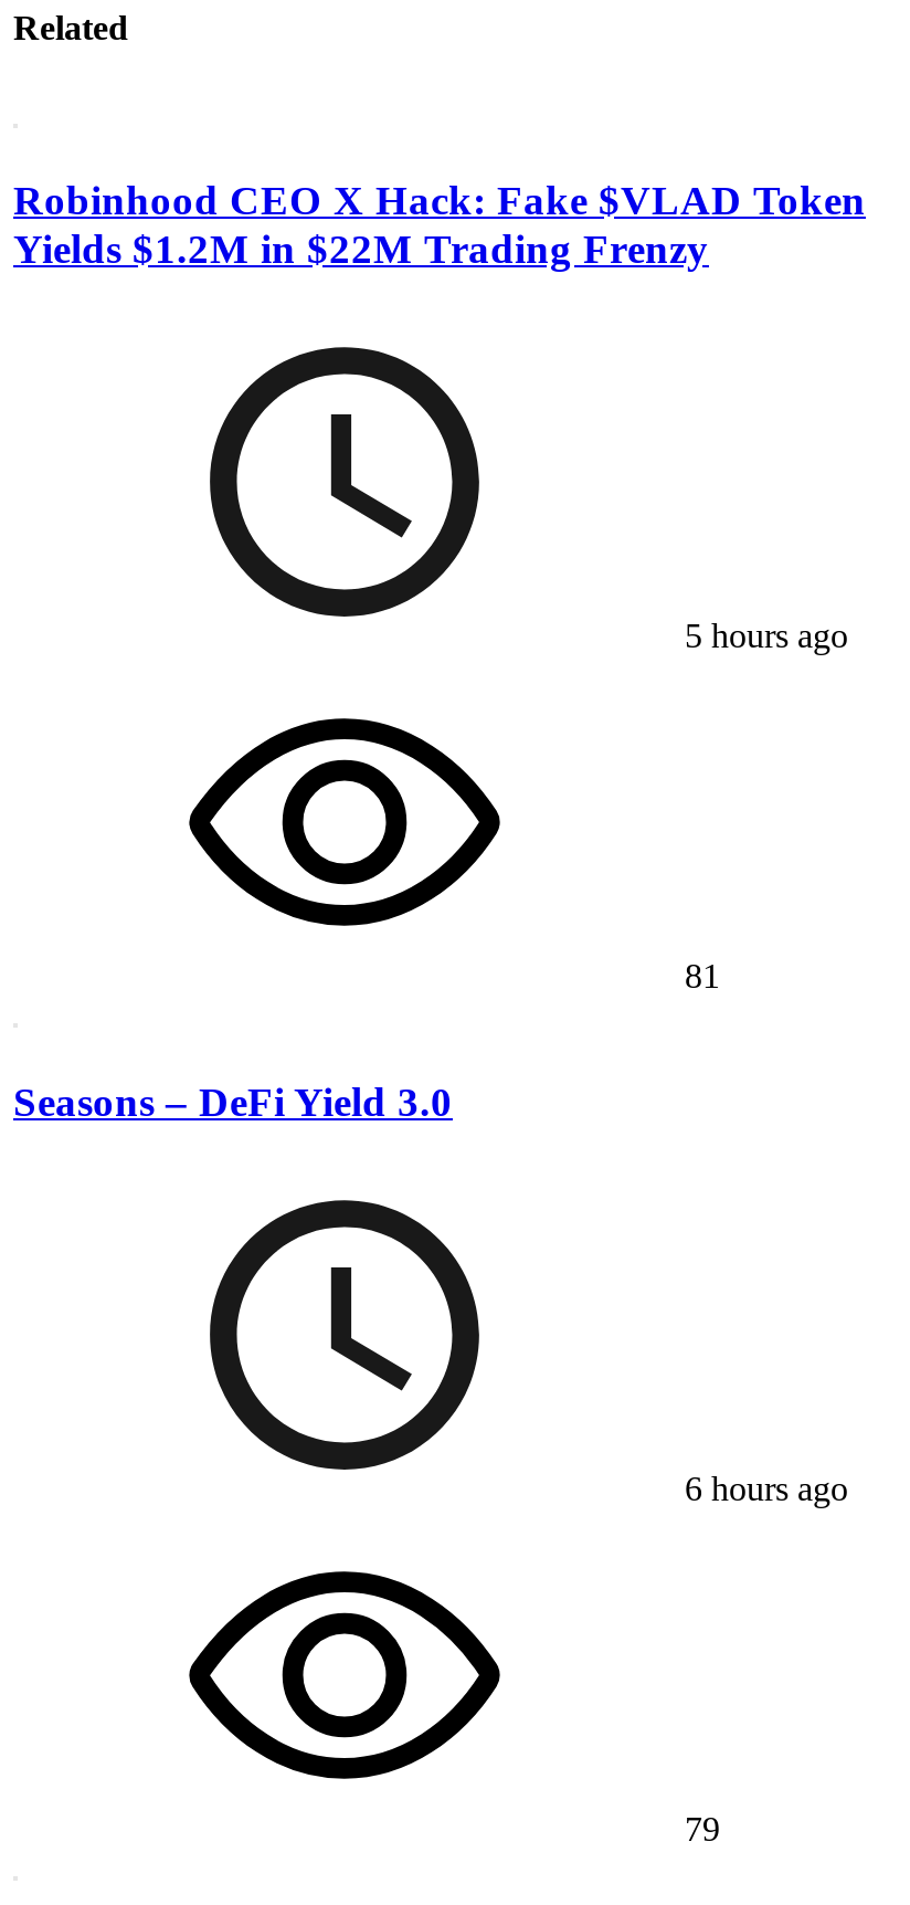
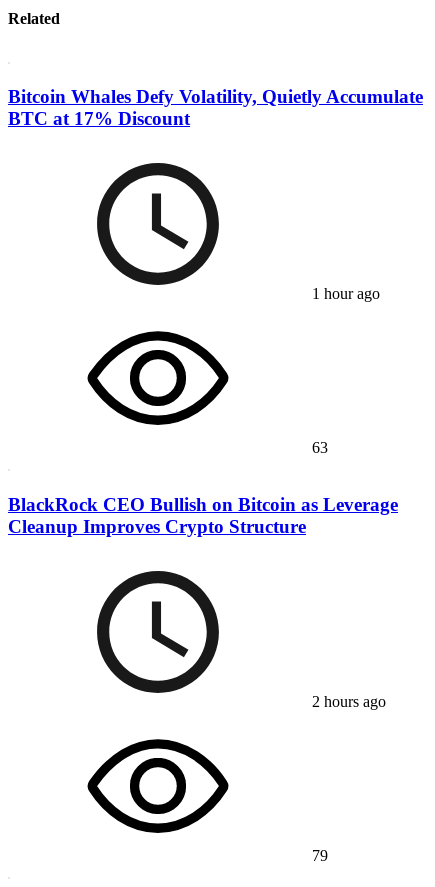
[13,178,866,273] Robinhood CEO X Hack: Fake $VLAD Token | Yields $1.2M in $22M Trading Frenzy -> [8,86,423,129] Bitcoin Whales Defy Volatility, Quietly Accumulate | BTC at 17% Discount
[676,617,848,654] 5 hours ago -> [308,285,380,302] 1 hour ago
[676,957,720,995] 81 -> [308,439,328,456] 63
[13,1078,453,1124] Seasons – DeFi Yield 3.0 -> [8,494,398,537] BlackRock CEO Bullish on Bitcoin as Leverage | Cleanup Improves Crypto Structure
[676,1469,848,1506] 6 hours ago -> [308,693,386,710] 2 hours ago

